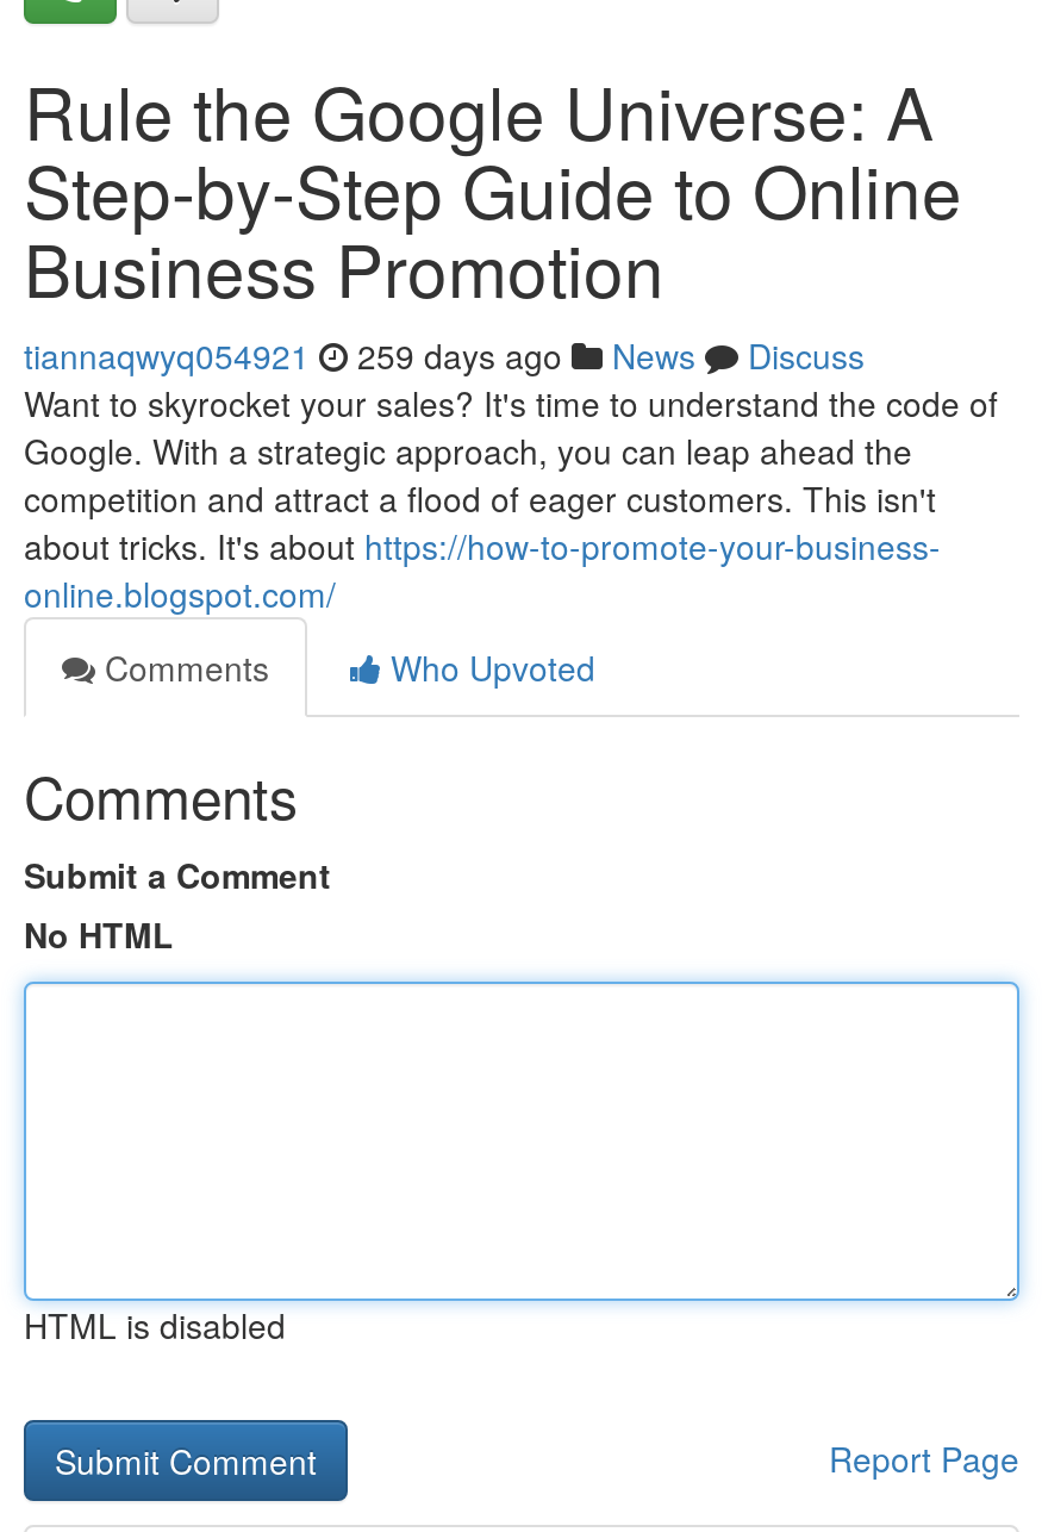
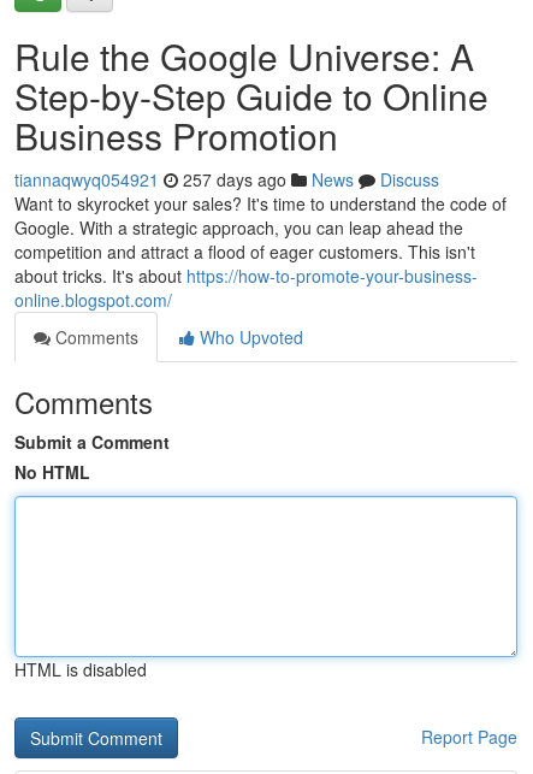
[24,331,865,379] tiannaqwyq054921 259 days ago News Discuss -> [14,167,439,191] tiannaqwyq054921 257 days ago News Discuss

